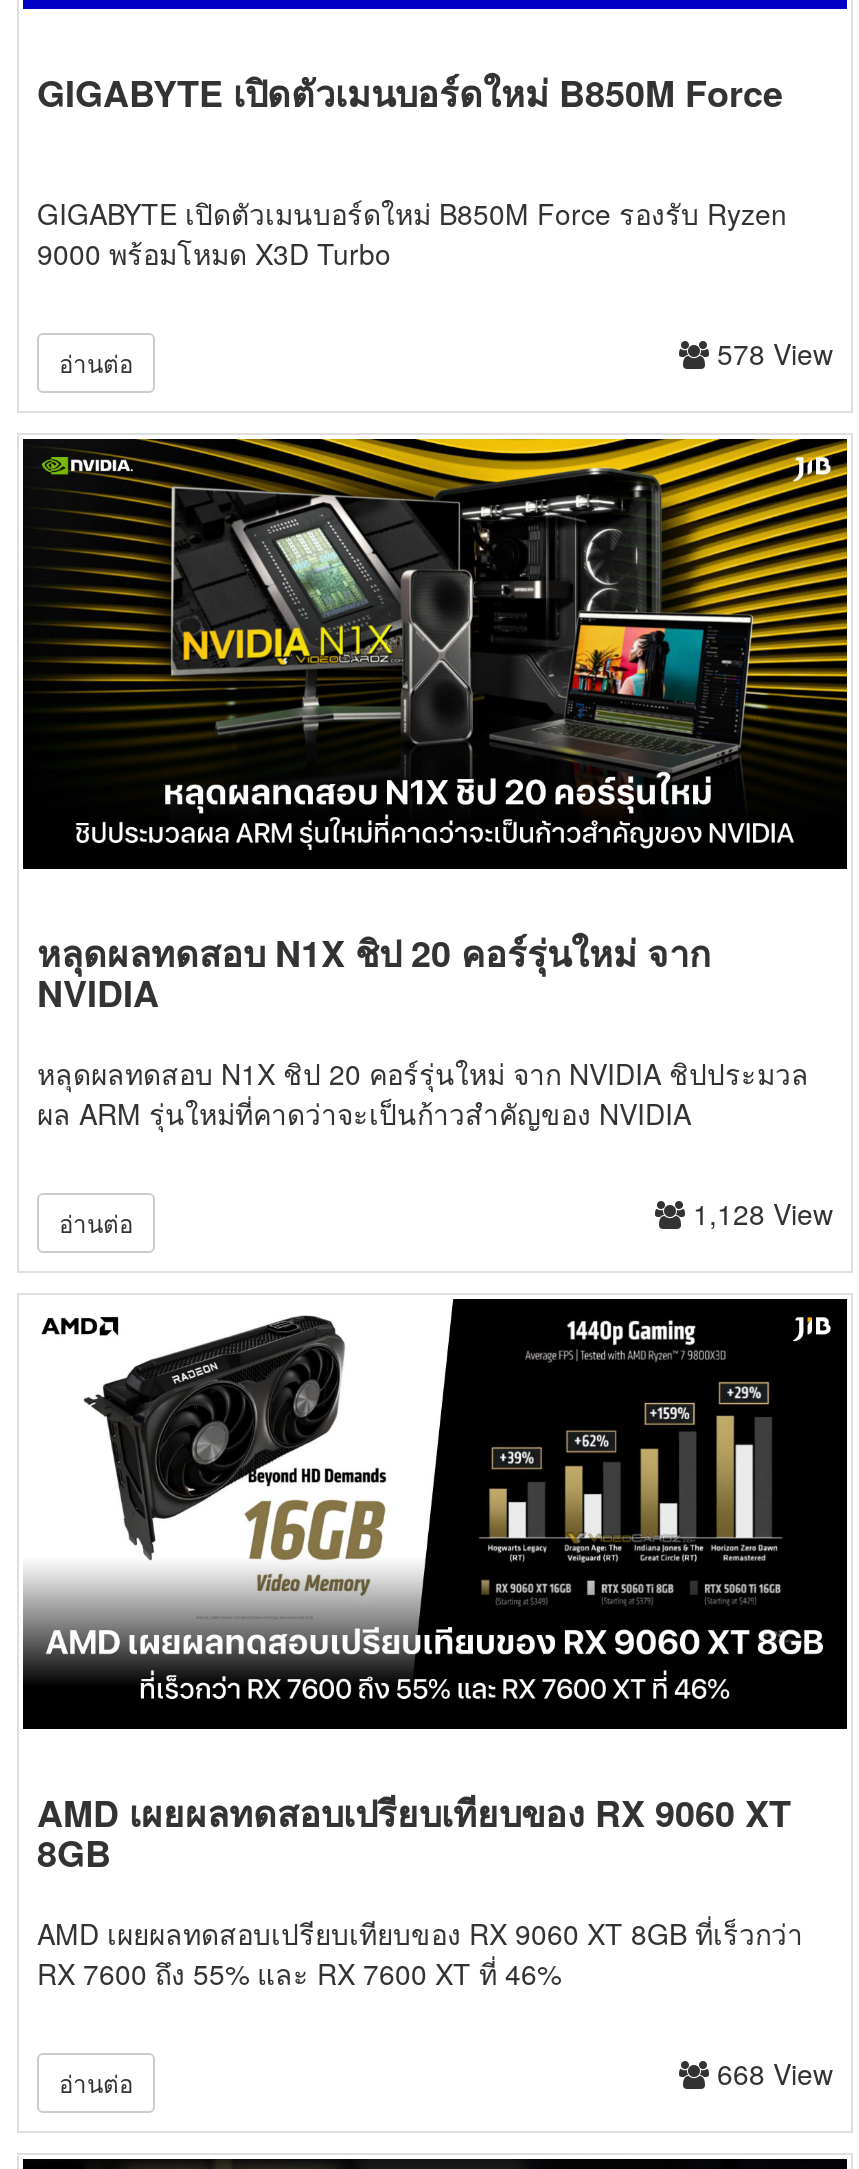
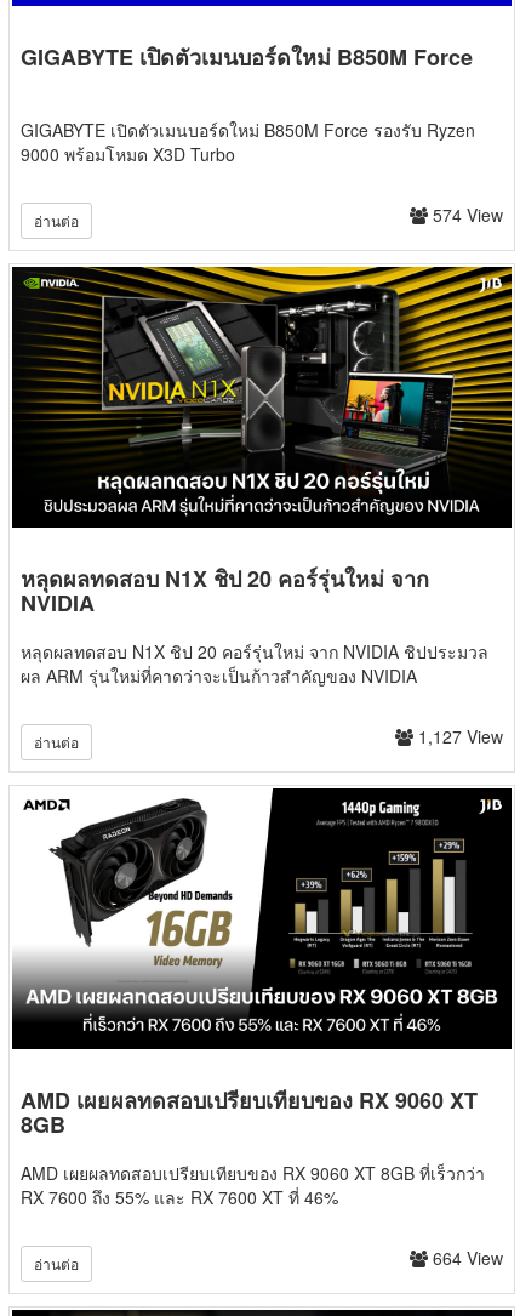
[709,333,833,373] 578 View -> [428,203,503,227] 574 View
[685,1193,833,1233] 1,128 View -> [413,724,503,748] 1,127 View
[709,2053,833,2093] 668 View -> [428,1246,503,1270] 664 View

